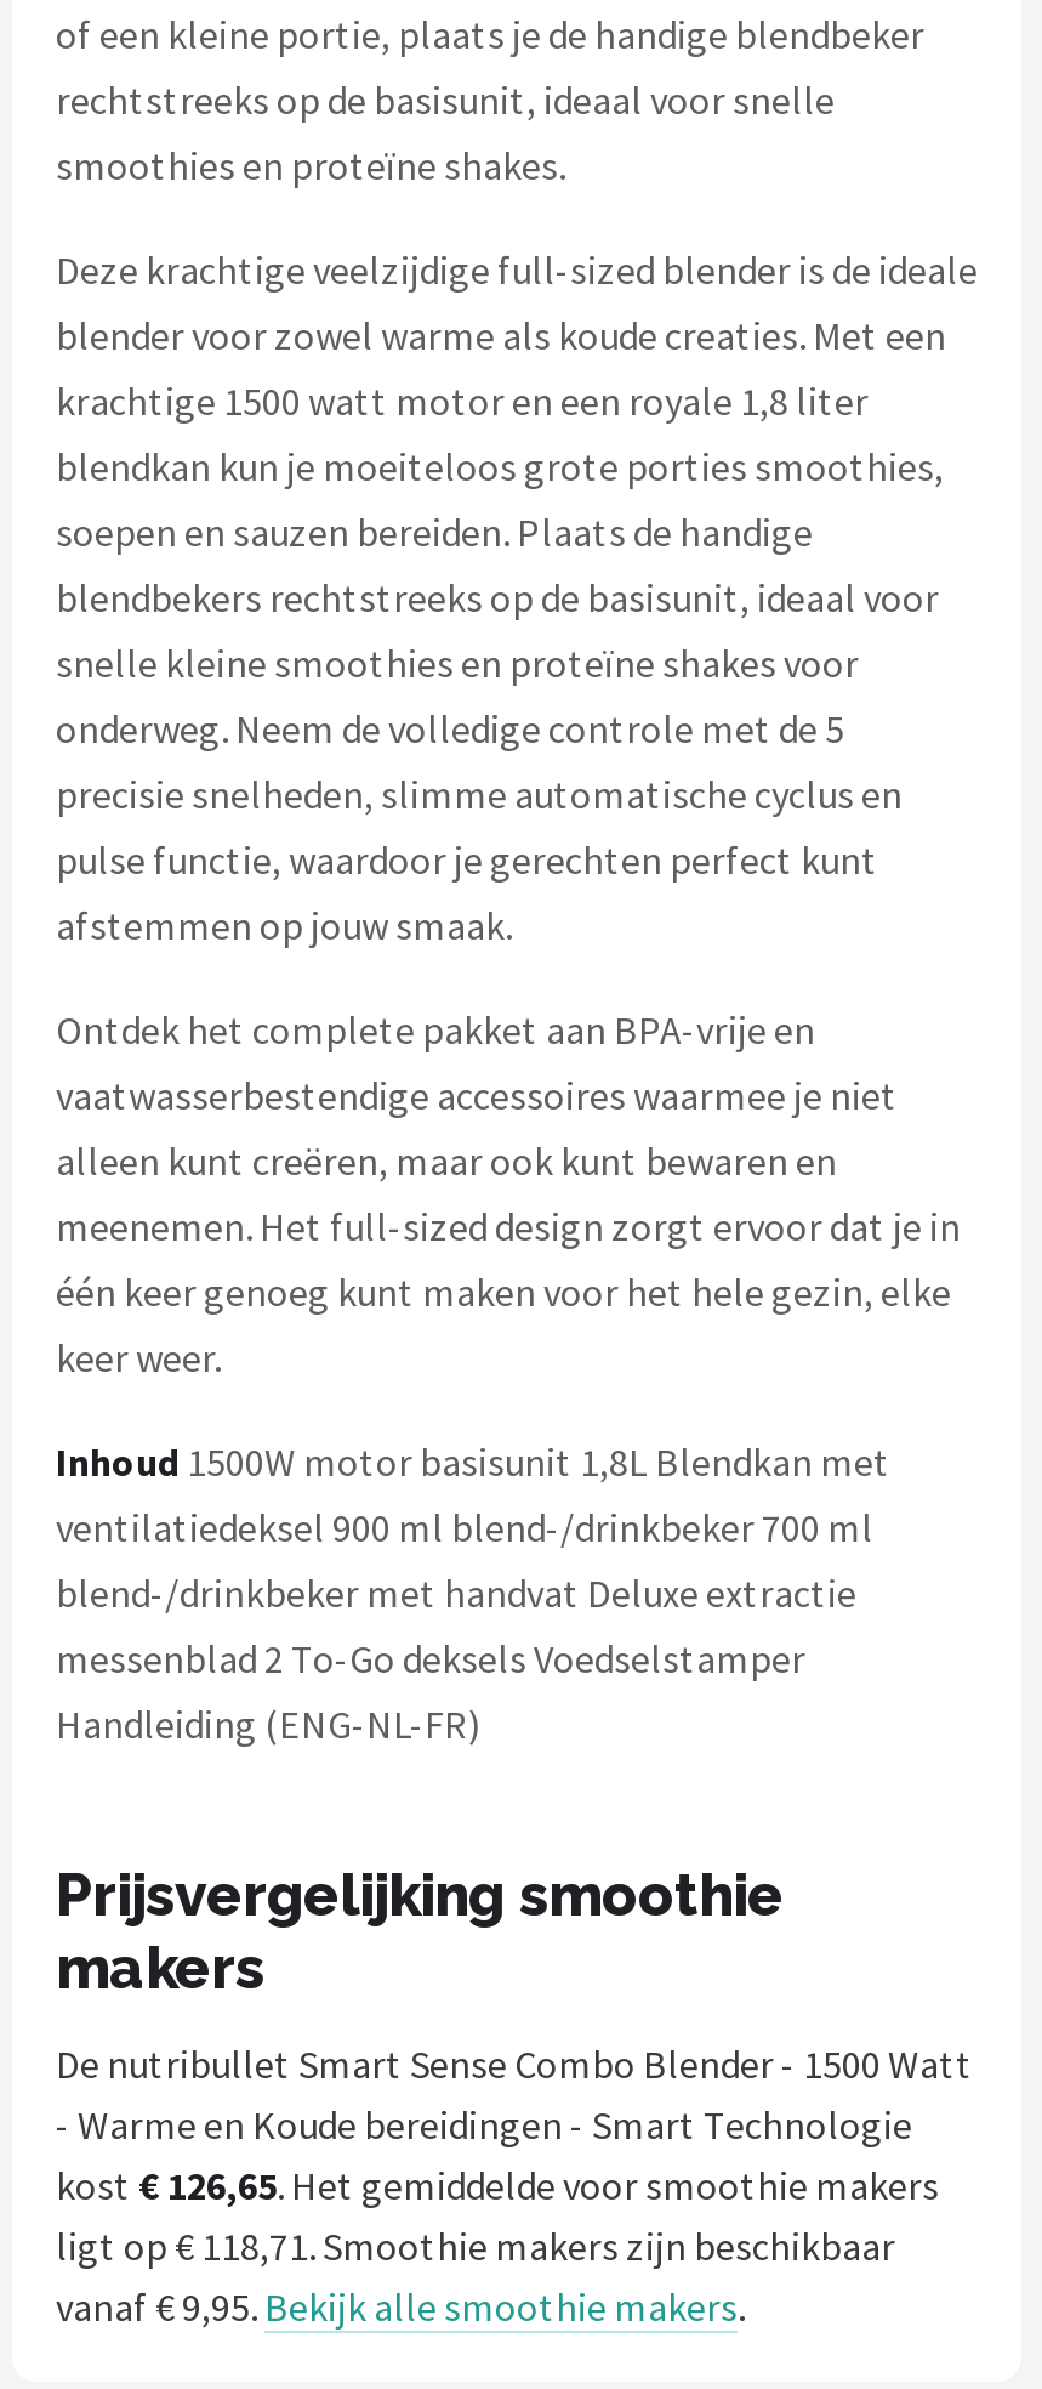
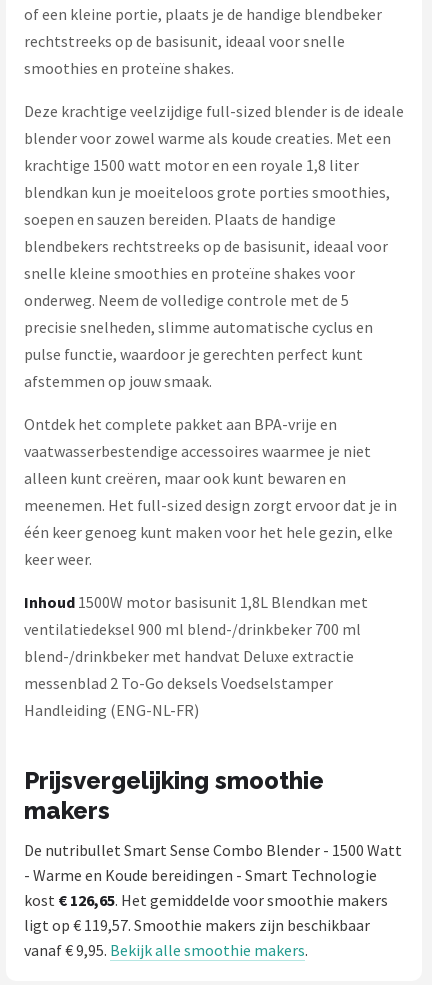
[56,2221,895,2270] ligt op € 118,71. Smoothie makers zijn beschikbaar -> [24,915,370,935] ligt op € 119,57. Smoothie makers zijn beschikbaar

